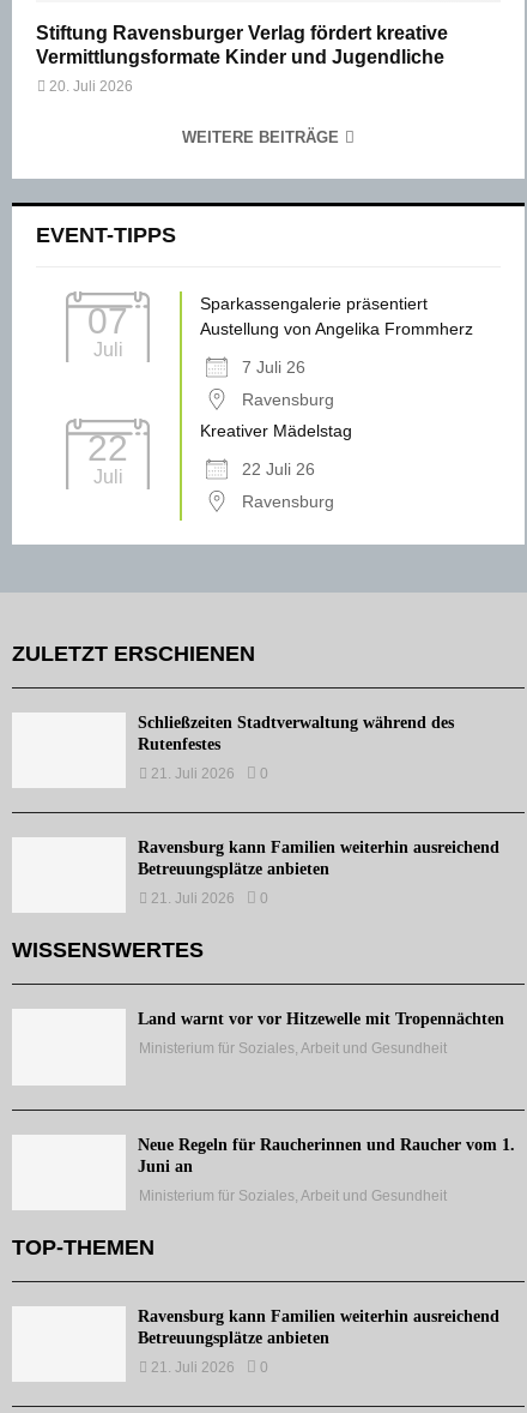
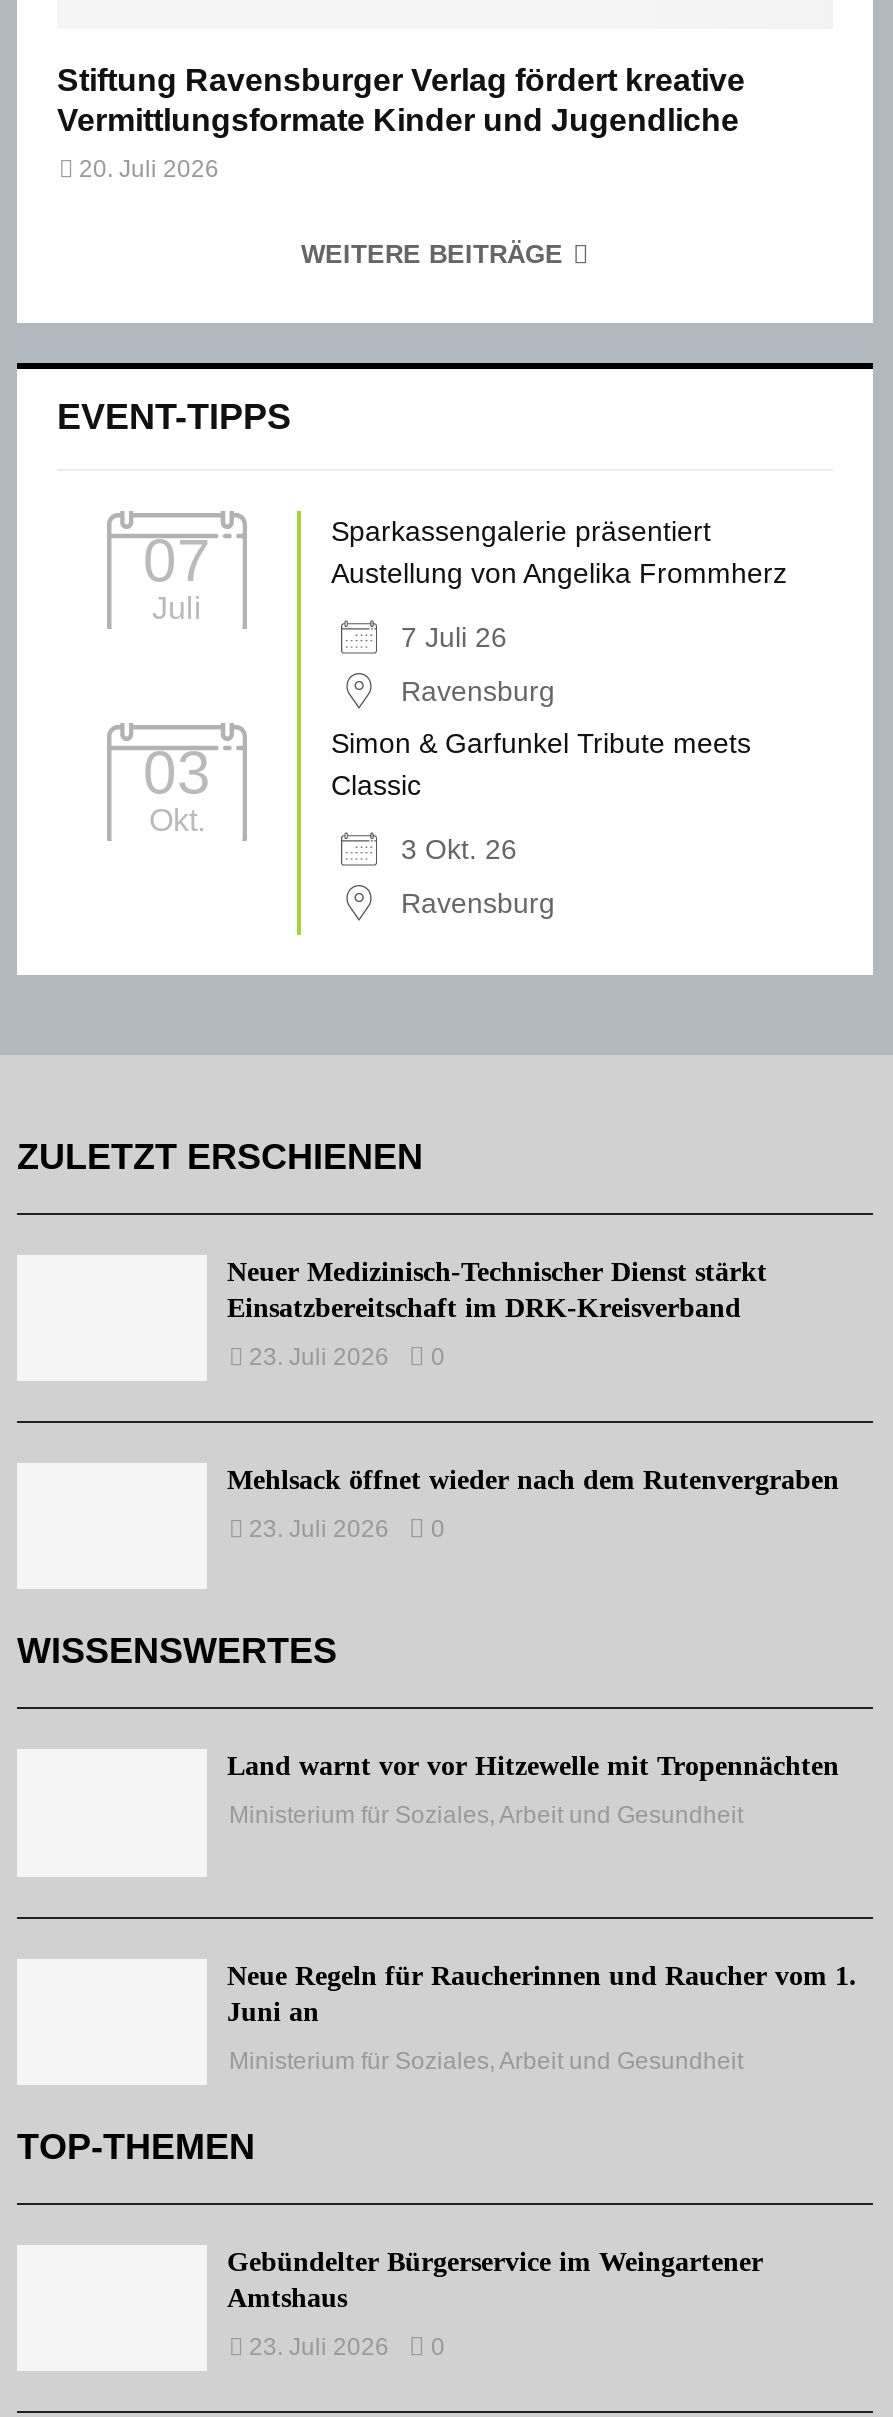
[200,421,352,440] Kreativer Mädelstag -> [331,727,751,801] Simon & Garfunkel Tribute meets | Classic
[87,429,128,487] 22 | Juli -> [143,740,211,838] 03 | Okt.
[242,459,315,478] 22 Juli 26 -> [401,833,517,865] 3 Okt. 26
[138,713,454,753] Schließzeiten Stadtverwaltung während des | Rutenfestes -> [227,1257,767,1323] Neuer Medizinisch-Technischer Dienst stärkt | Einsatzbereitschaft im DRK-Kreisverband
[151,765,268,782] 21. Juli 2026 0 -> [249,1343,445,1371] 23. Juli 2026 0
[138,839,499,878] Ravensburg kann Familien weiterhin ausreichend | Betreuungsplätze anbieten -> [227,1465,839,1495] Mehlsack öffnet wieder nach dem Rutenvergraben
[151,890,268,907] 21. Juli 2026 0 -> [249,1515,445,1543] 23. Juli 2026 0
[138,1308,499,1347] Ravensburg kann Familien weiterhin ausreichend | Betreuungsplätze anbieten -> [227,2247,763,2313] Gebündelter Bürgerservice im Weingartener | Amtshaus
[151,1359,268,1376] 21. Juli 2026 0 -> [249,2333,445,2361] 23. Juli 2026 0

